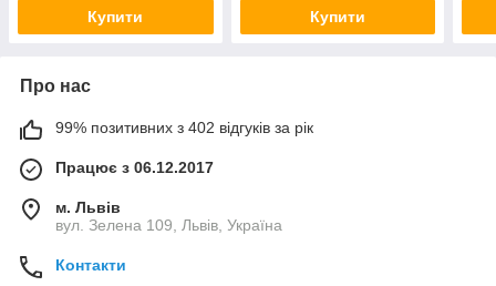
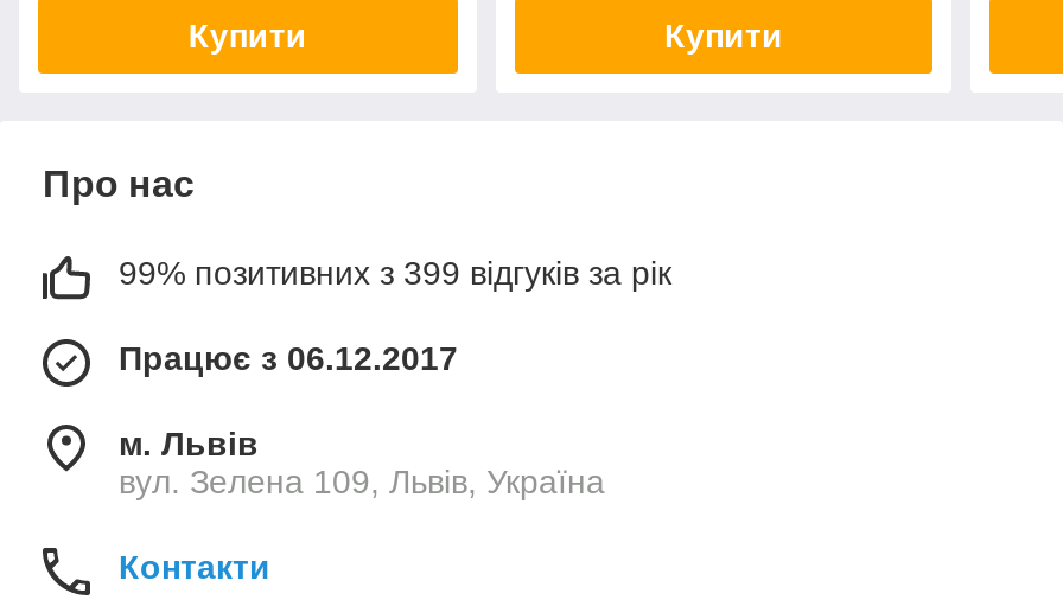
[55,119,313,137] 99% позитивних з 402 відгуків за рік -> [119,255,671,293] 99% позитивних з 399 відгуків за рік

